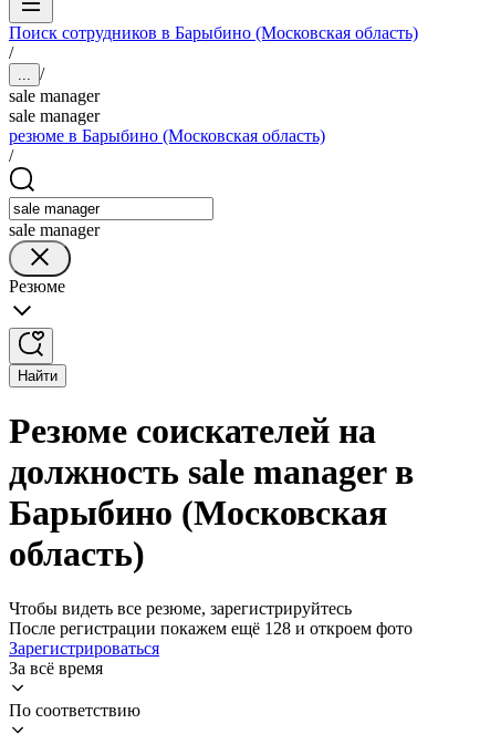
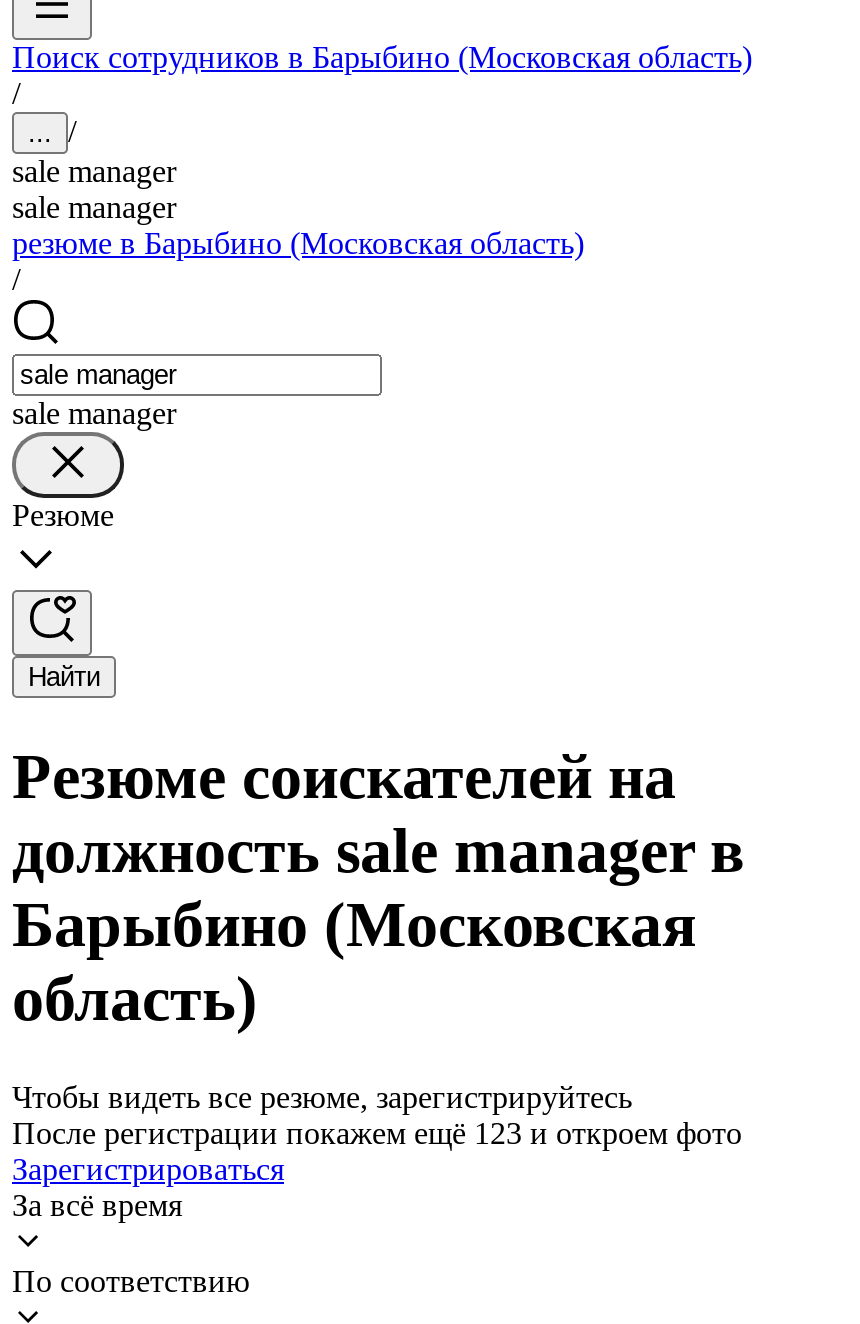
[9,619,413,638] После регистрации покажем ещё 128 и откроем фото -> [12,1116,742,1150] После регистрации покажем ещё 123 и откроем фото

